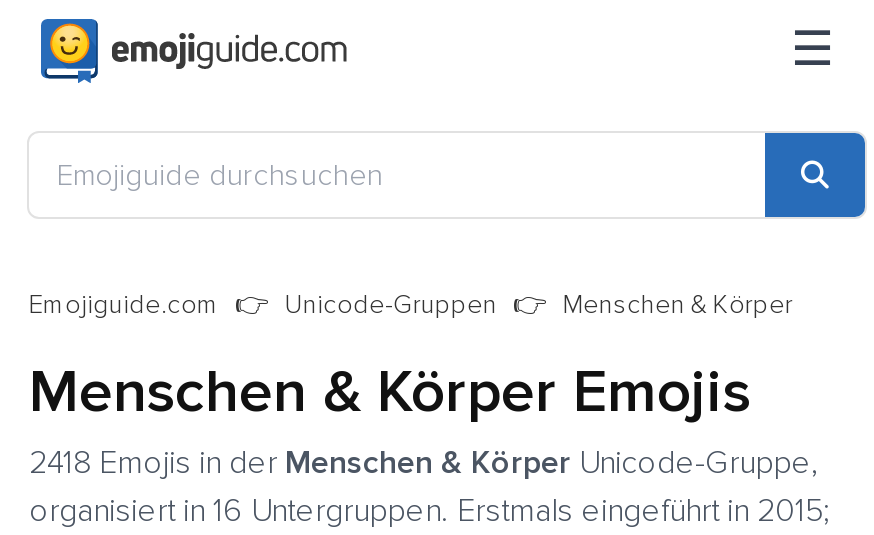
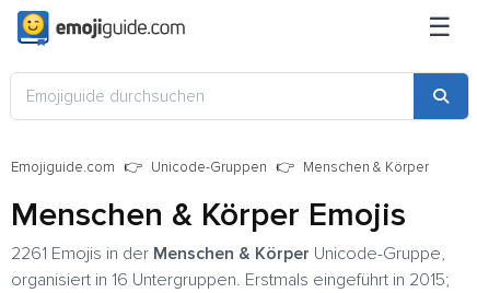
[29,443,819,483] 2418 Emojis in der Menschen & Körper Unicode-Gruppe, -> [11,243,445,265] 2261 Emojis in der Menschen & Körper Unicode-Gruppe,

